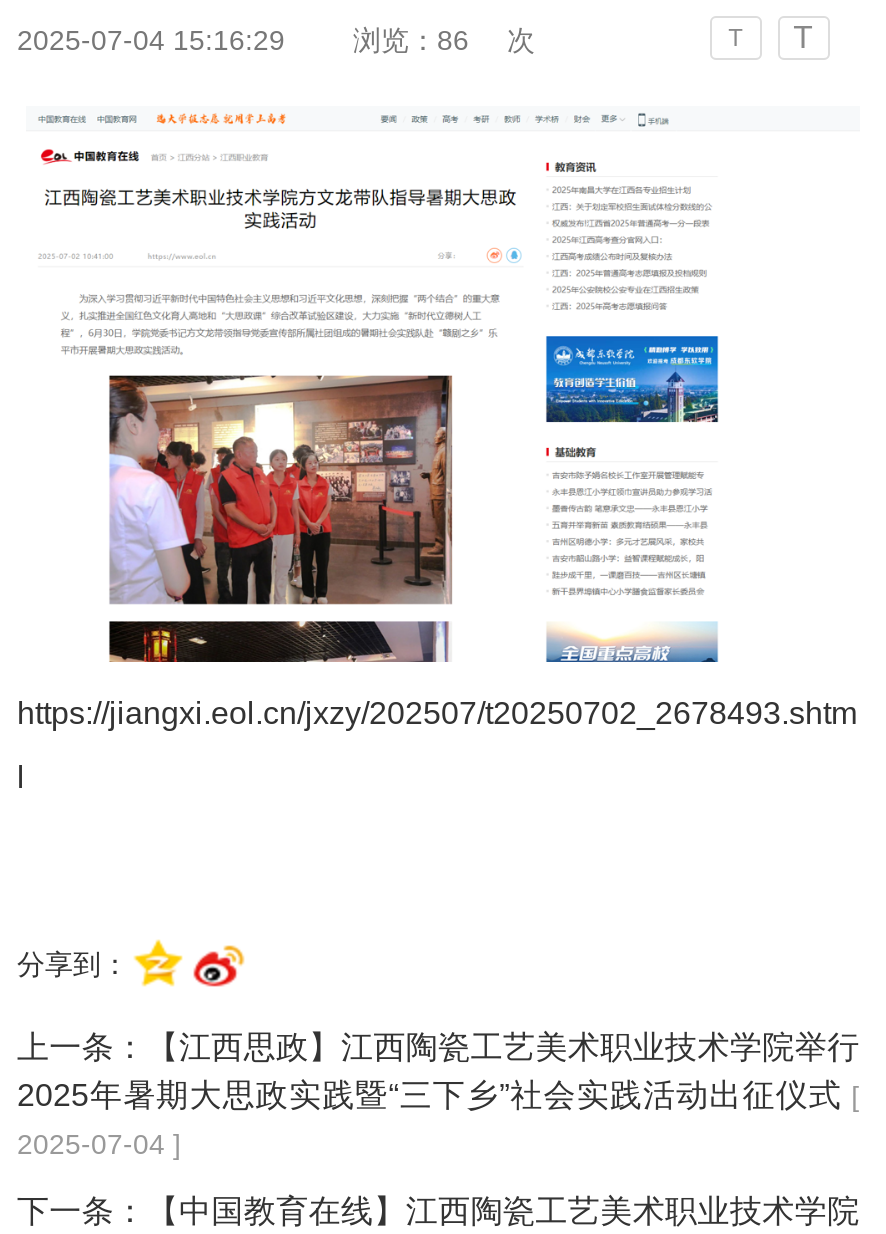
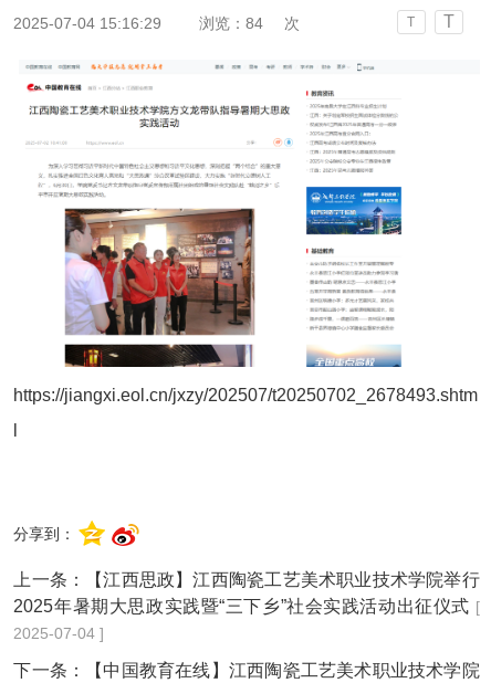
[353,25,535,57] 浏览：86 次 -> [199,15,300,32] 浏览：84 次

